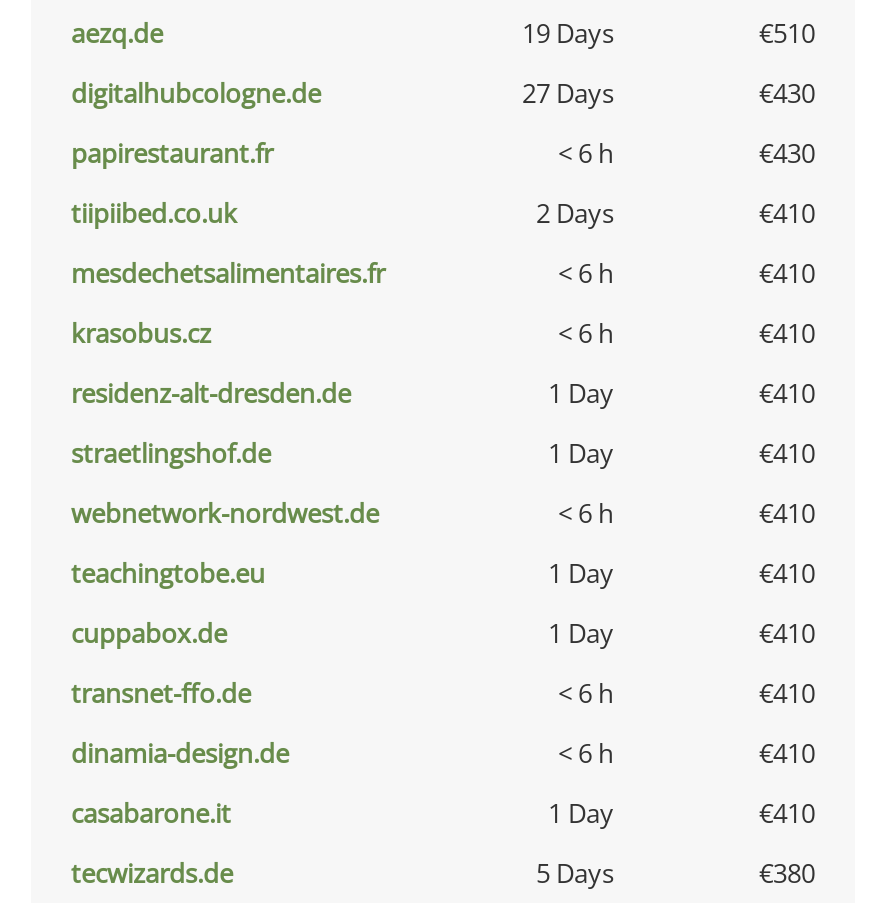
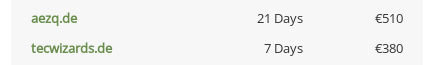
[522,15,614,51] 19 Days -> [256,9,302,27] 21 Days
[71,75,815,831] digitalhubcologne.de | 27 Days | €430 | papirestaurant.fr | < 6 h | €430 | tiipiibed.co.uk | 2 Days | €410 | mesdechetsalimentaires.fr | < 6 h | €410 | krasobus.cz | < 6 h | €410 | residenz-alt-dresden.de | 1 Day | €410 | straetlingshof.de | 1 Day | €410 | webnetwork-nordwest.de | < 6 h | €410 | teachingtobe.eu | 1 Day | €410 | cuppabox.de | 1 Day | €410 | transnet-ffo.de | < 6 h | €410 | dinamia-design.de | < 6 h | €410 | casabarone.it | 1 Day | €410 -> none
[536,855,614,891] 5 Days -> [263,39,302,57] 7 Days

